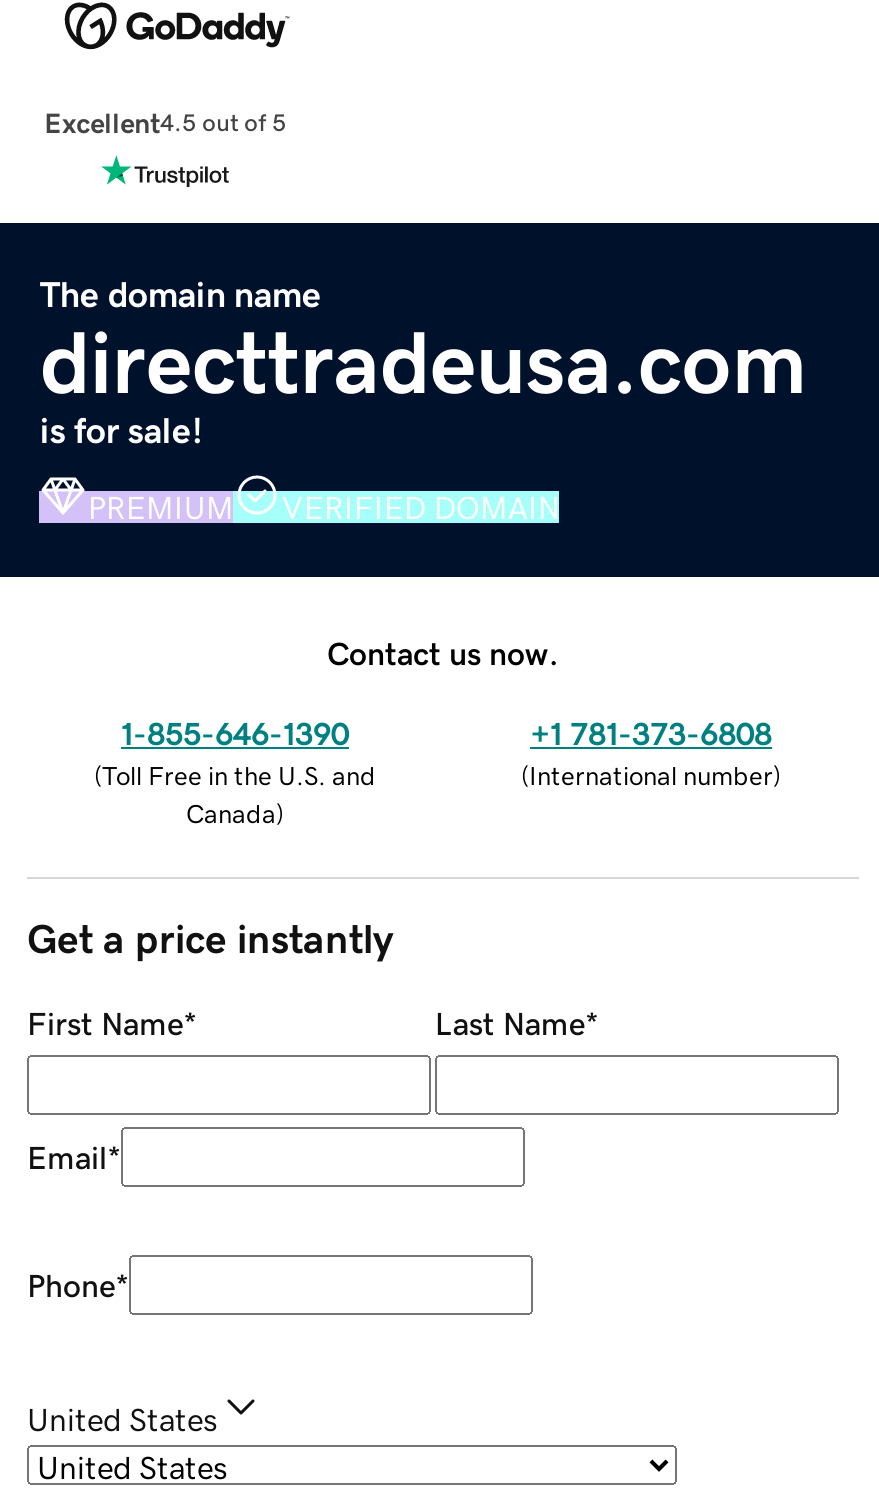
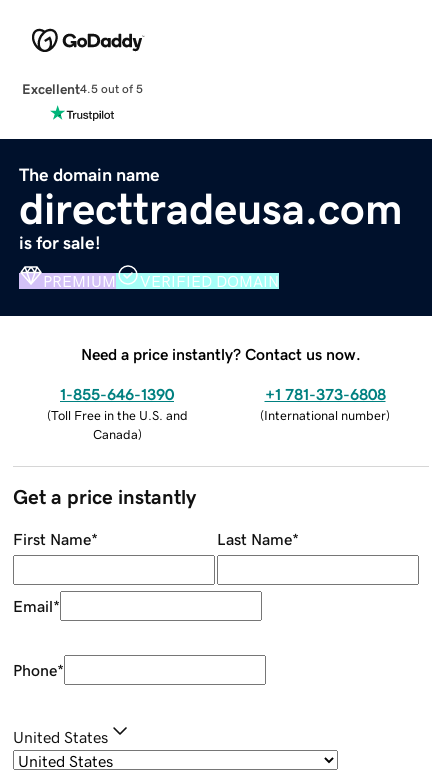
[327,636,559,668] Contact us now. -> [81,346,361,362] Need a price instantly? Contact us now.

